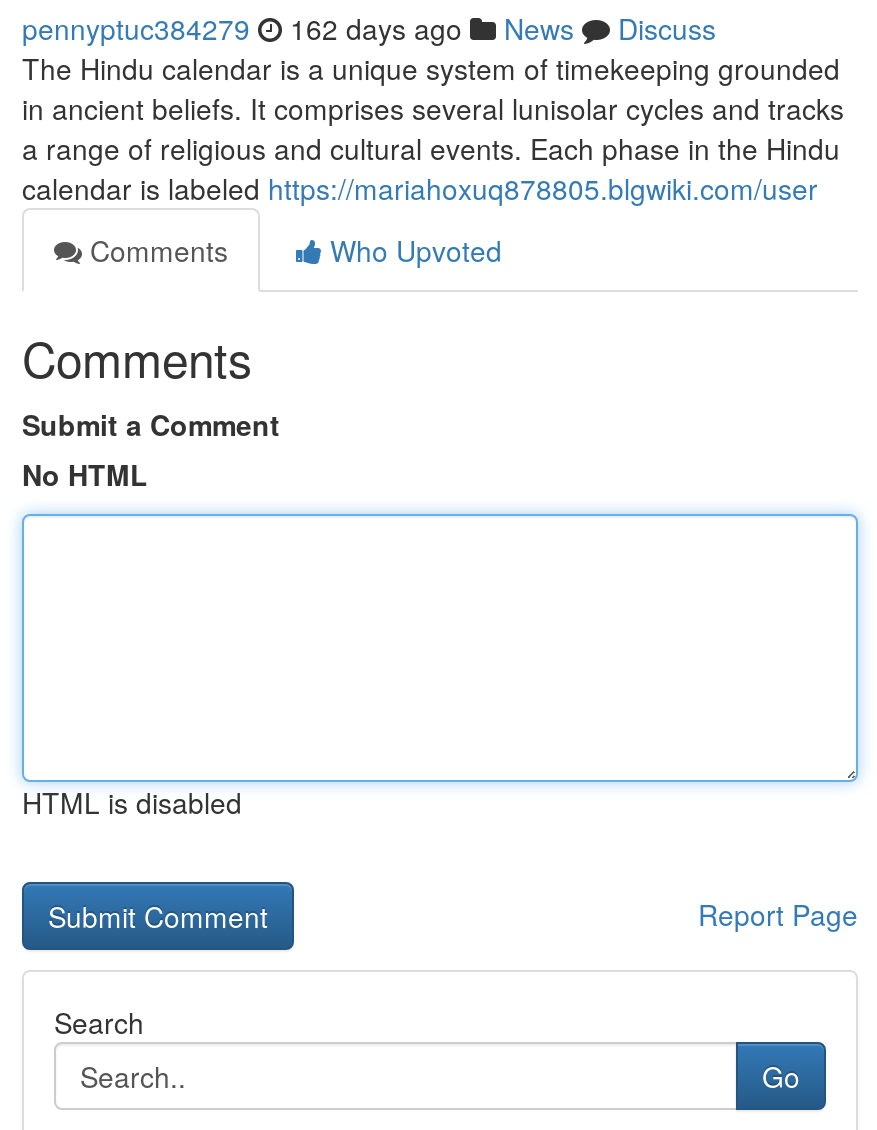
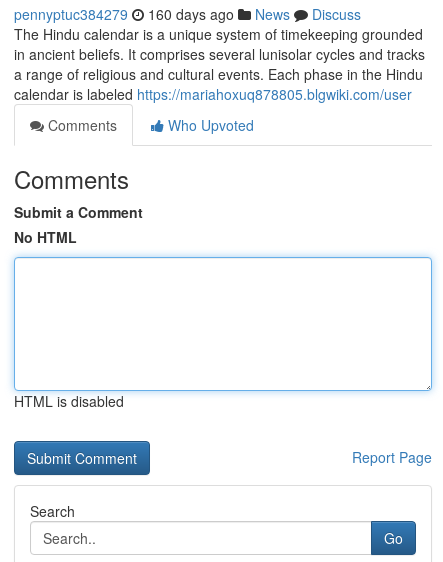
[22,8,716,48] pennyptuc384279 162 days ago News Discuss -> [14,4,361,24] pennyptuc384279 160 days ago News Discuss

